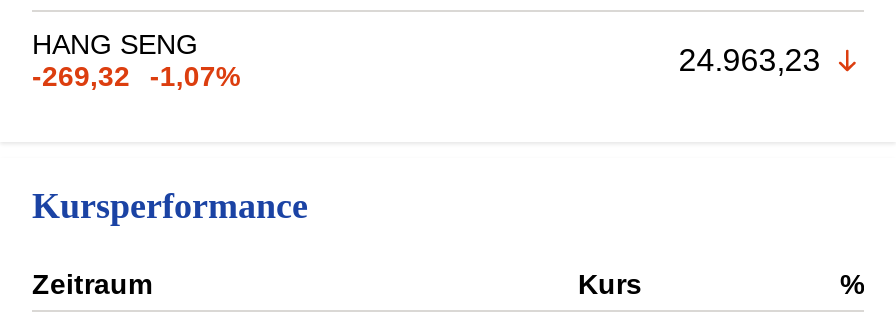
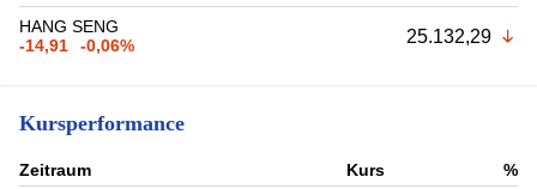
[679,44,821,78] 24.963,23 -> [407,26,492,47] 25.132,29
[32,60,130,92] -269,32 -> [19,36,68,55] -14,91
[150,60,240,92] -1,07% -> [80,36,134,55] -0,06%

